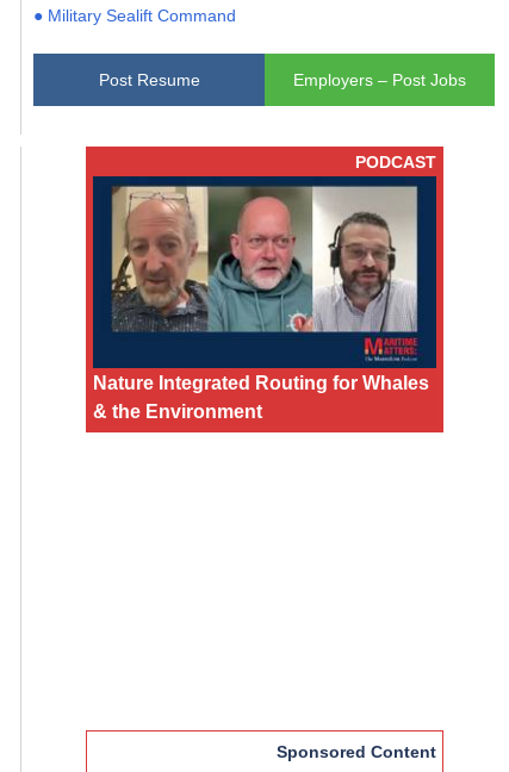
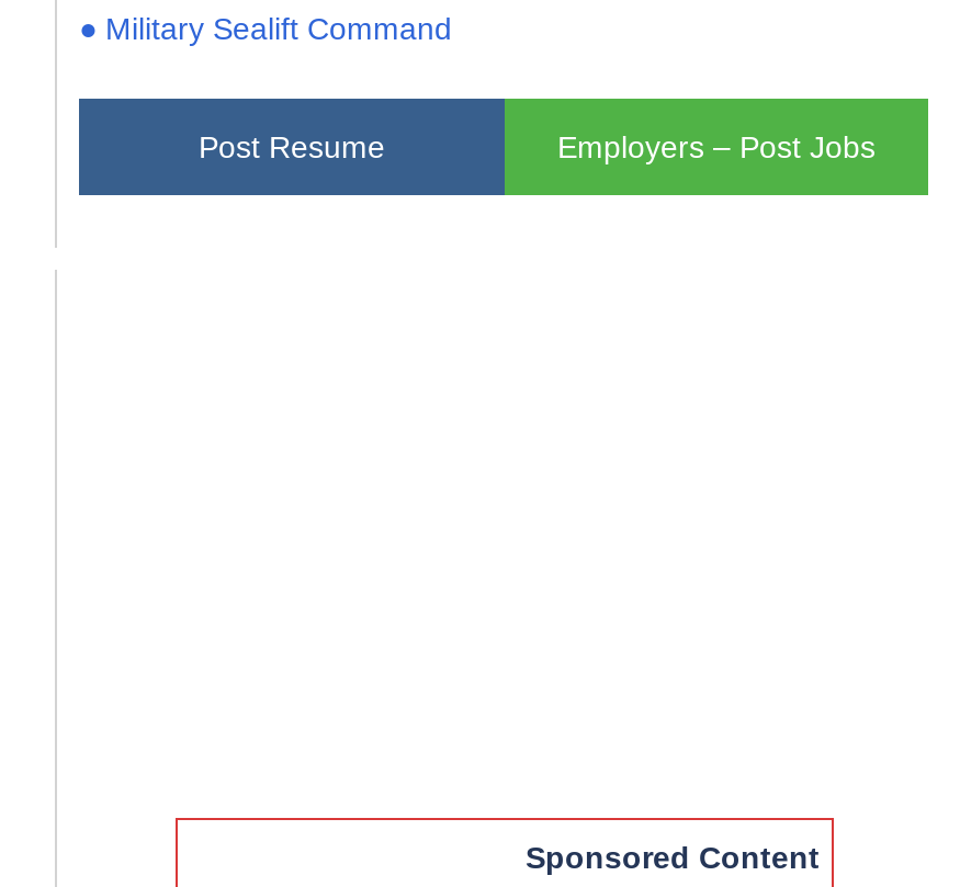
[85,145,445,363] [image] | PODCAST -> none
[92,372,429,422] Nature Integrated Routing for Whales | & the Environment -> none

